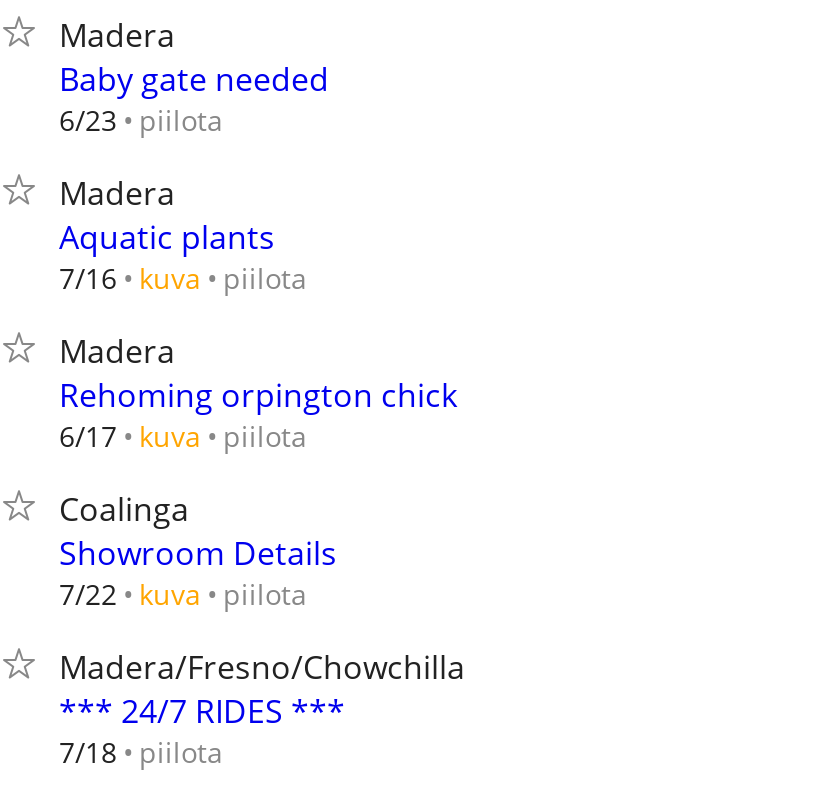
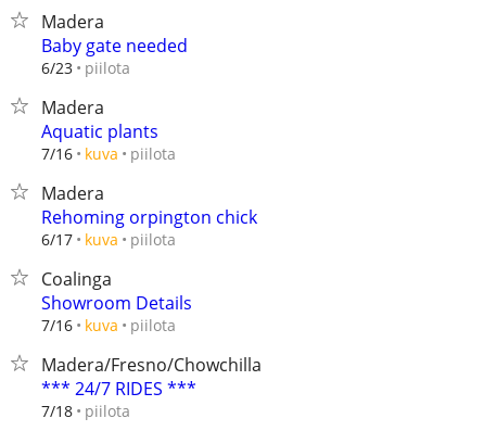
[59,574,307,613] 7/22 kuva piilota -> [41,314,176,335] 7/16 kuva piilota

